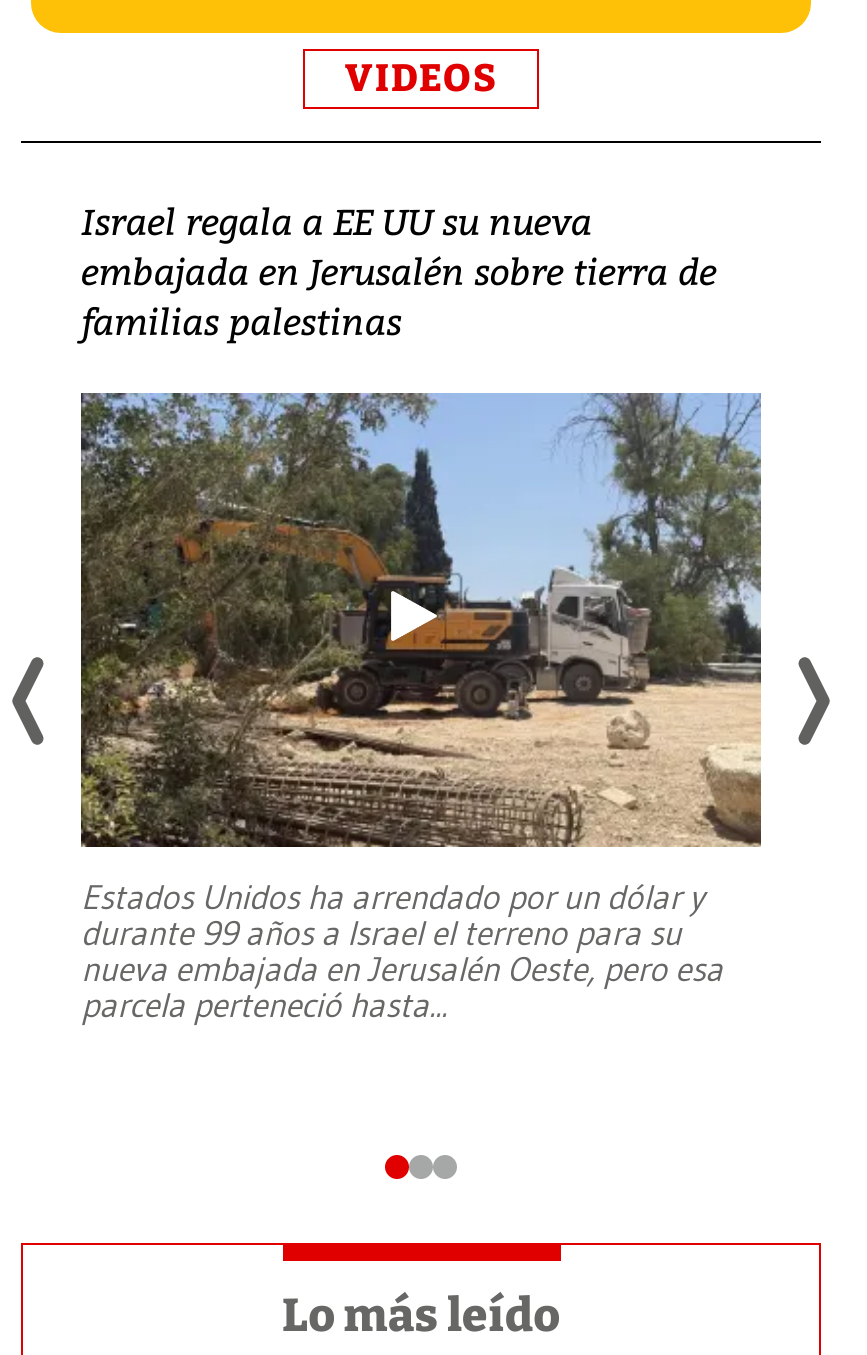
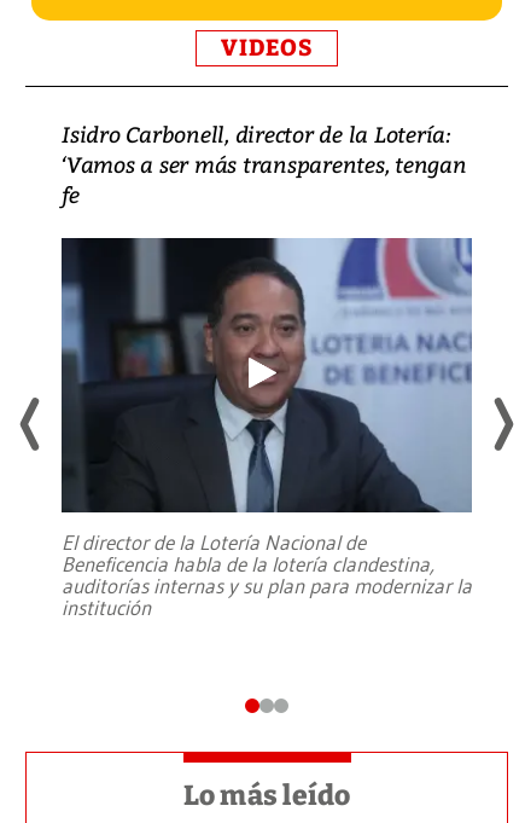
[81,196,717,346] Israel regala a EE UU su nueva | embajada en Jerusalén sobre tierra de | familias palestinas -> [62,119,466,210] Isidro Carbonell, director de la Lotería: | ‘Vamos a ser más transparentes, tengan | fe
[79,391,763,1025] [image] | Estados Unidos ha arrendado por un dólar y | durante 99 años a Israel el terreno para su | nueva embajada en Jerusalén Oeste, pero esa | parcela perteneció hasta... -> [60,237,472,620] [image] | El director de la Lotería Nacional de | Beneficencia habla de la lotería clandestina, | auditorías internas y su plan para modernizar la | institución

